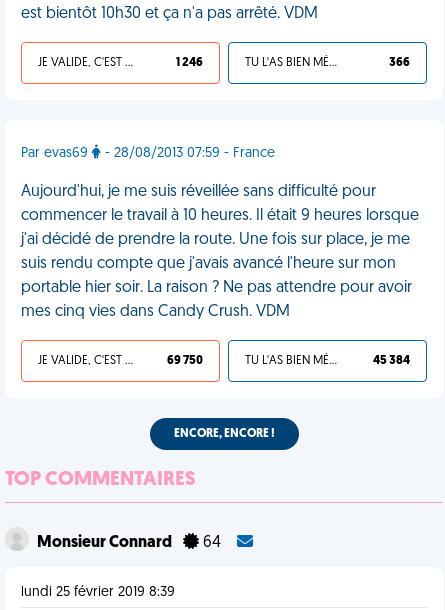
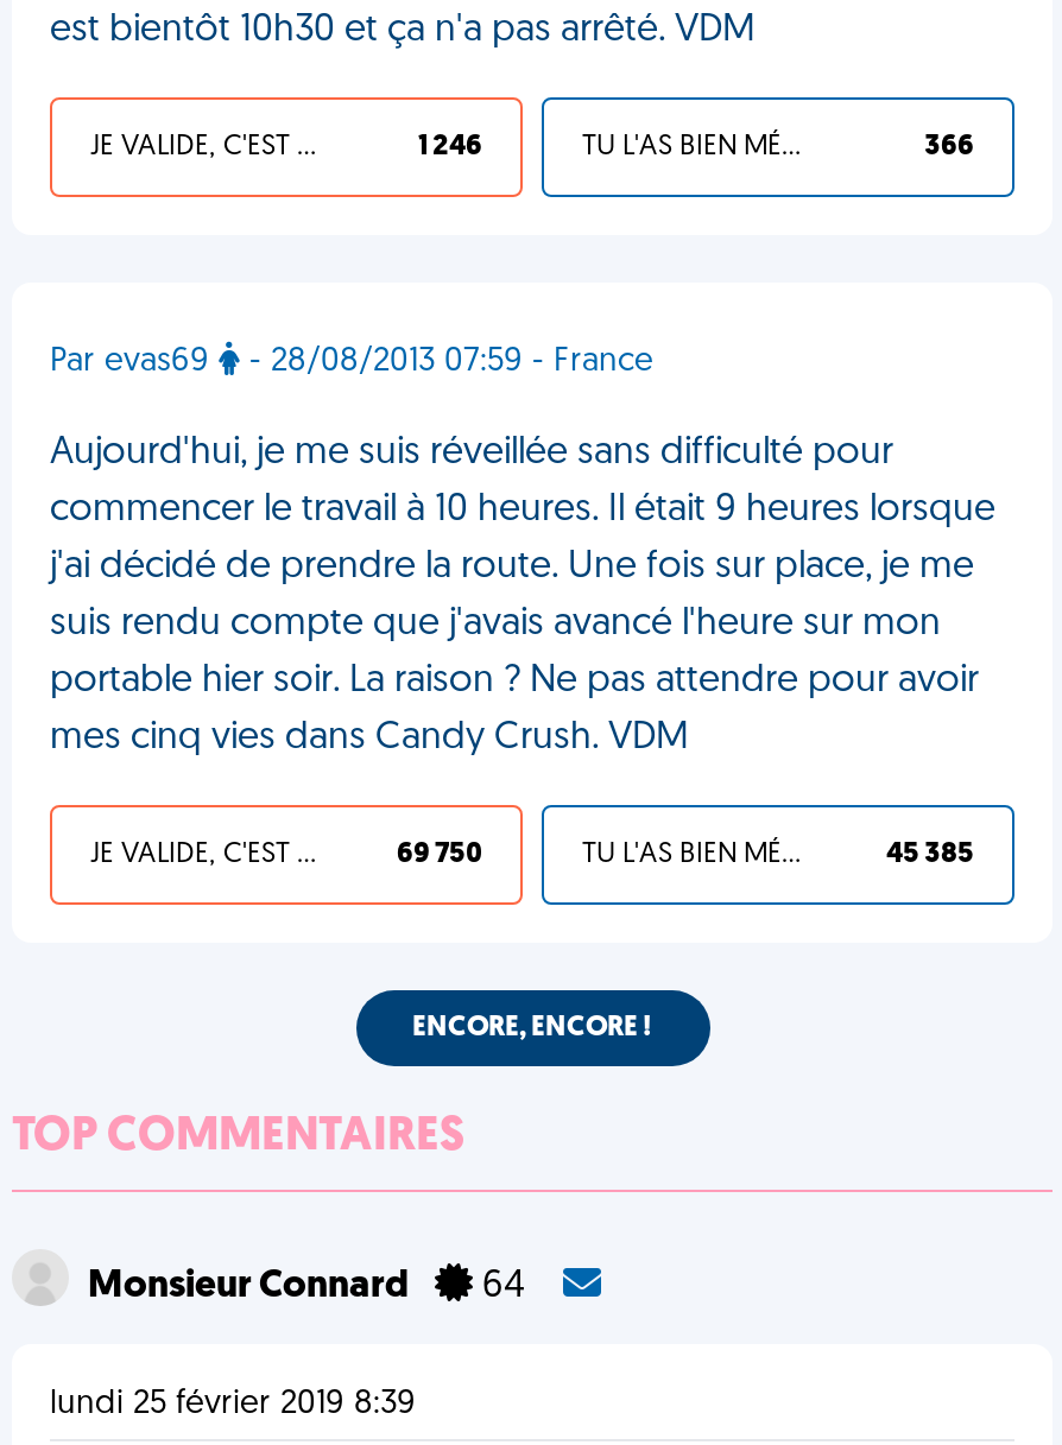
[373,355,410,367] 45 384 -> [886,841,974,869] 45 385

